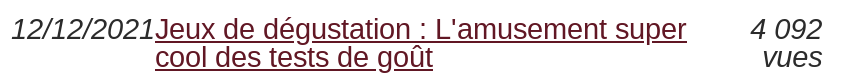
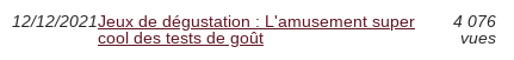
[11,13,822,45] 12/12/2021Jeux de dégustation : L'amusement super 4 092 -> [12,12,496,30] 12/12/2021Jeux de dégustation : L'amusement super 4 076

